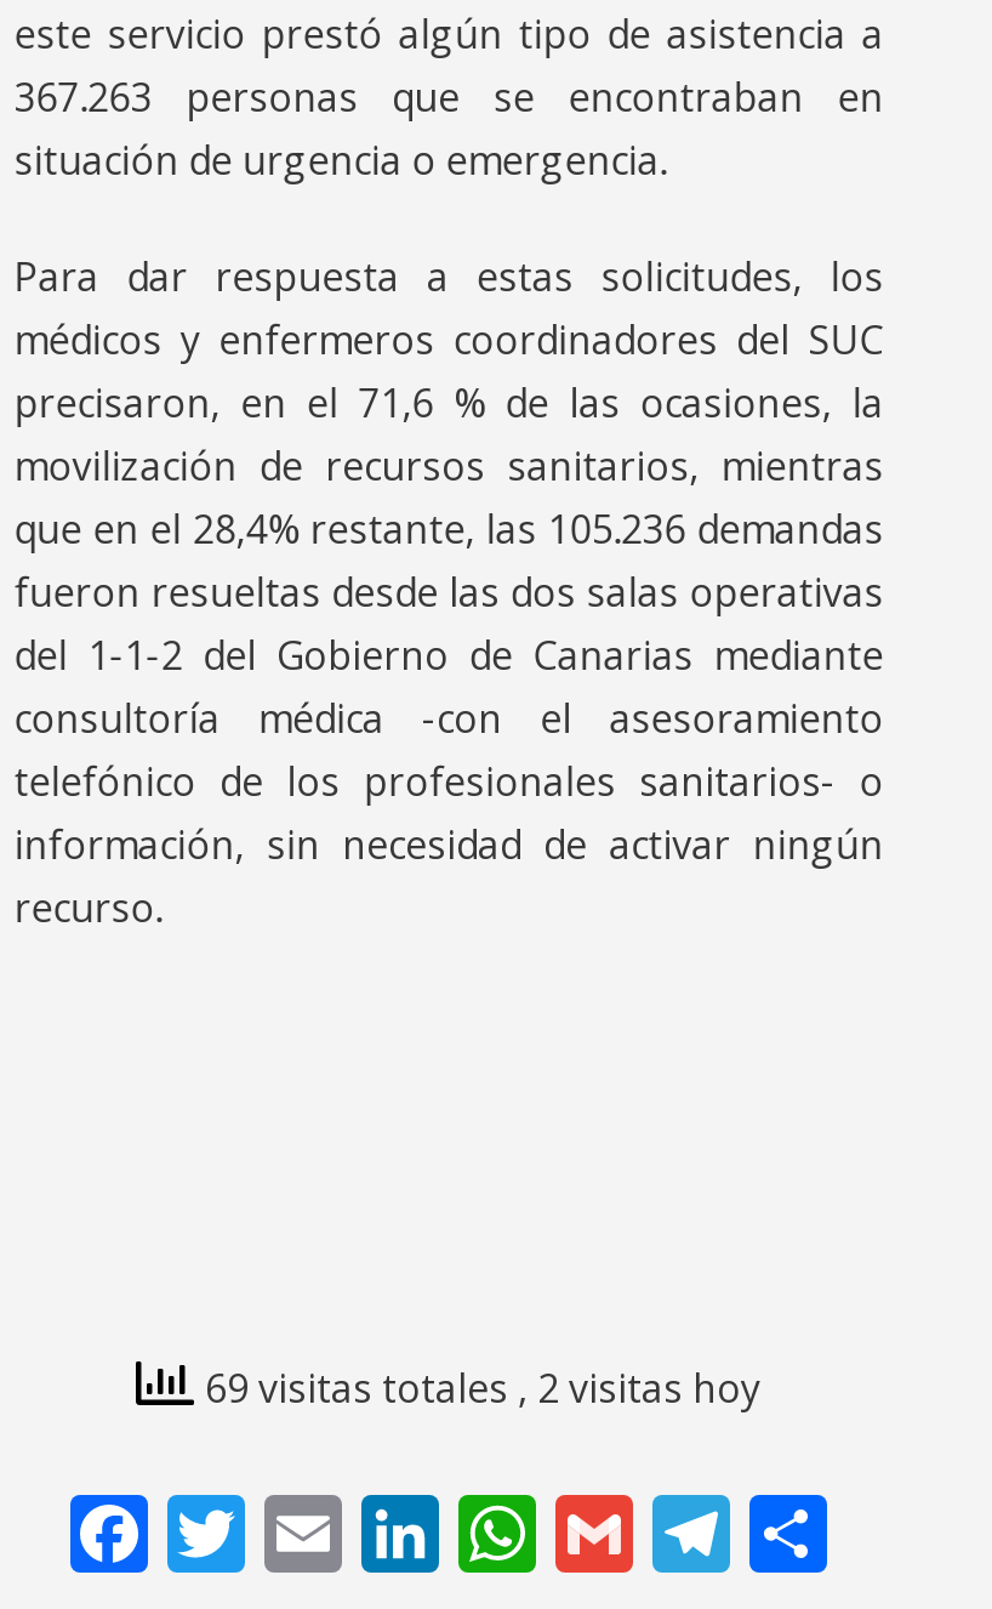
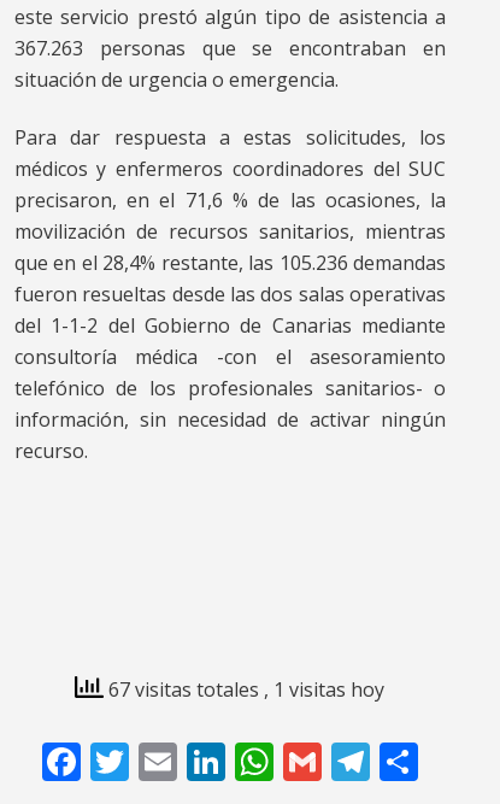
[195,1360,760,1413] 69 visitas totales, 2 visitas hoy -> [104,676,385,702] 67 visitas totales, 1 visitas hoy

